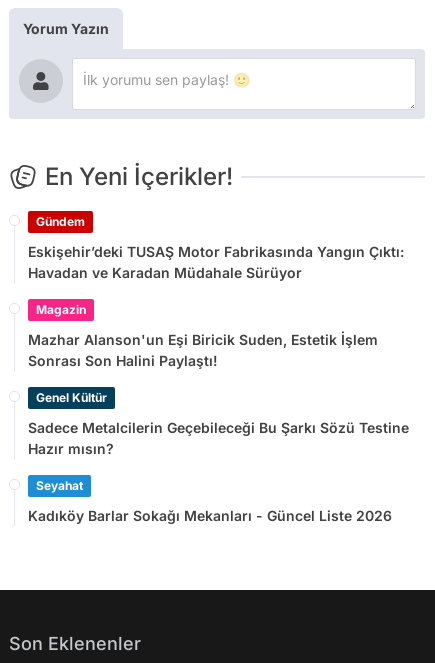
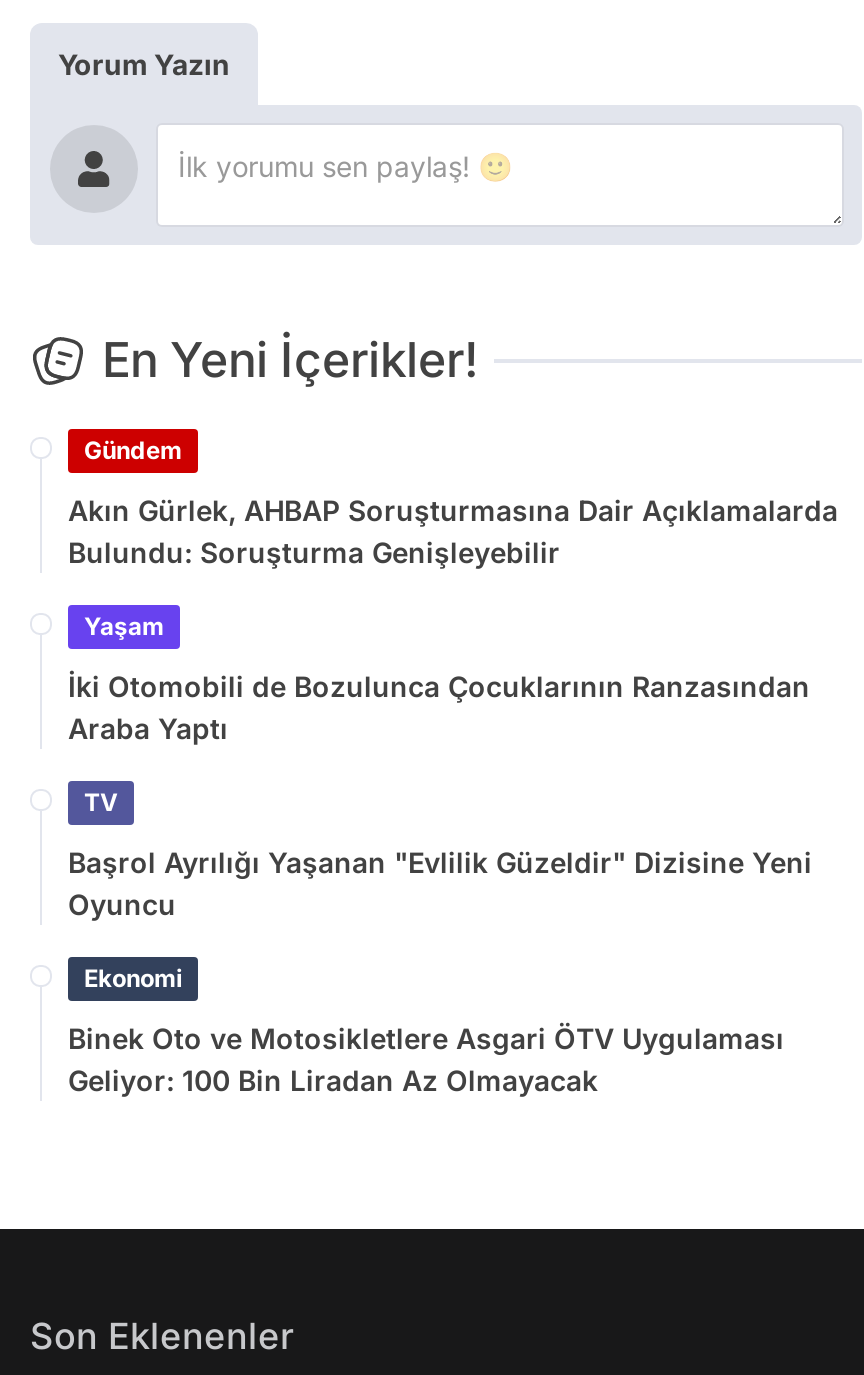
[28,243,404,281] Eskişehir’deki TUSAŞ Motor Fabrikasında Yangın Çıktı: | Havadan ve Karadan Müdahale Sürüyor -> [68,493,838,569] Akın Gürlek, AHBAP Soruşturmasına Dair Açıklamalarda | Bulundu: Soruşturma Genişleyebilir
[36,302,86,317] Magazin -> [84,611,164,641] Yaşam
[28,331,378,369] Mazhar Alanson'un Eşi Biricik Suden, Estetik İşlem | Sonrası Son Halini Paylaştı! -> [68,669,810,745] İki Otomobili de Bozulunca Çocuklarının Ranzasından | Araba Yaptı
[36,390,107,405] Genel Kültür -> [84,787,118,817] TV
[28,419,409,457] Sadece Metalcilerin Geçebileceği Bu Şarkı Sözü Testine | Hazır mısın? -> [68,845,812,921] Başrol Ayrılığı Yaşanan "Evlilik Güzeldir" Dizisine Yeni | Oyuncu
[36,478,83,493] Seyahat -> [84,963,182,993] Ekonomi
[28,507,392,524] Kadıköy Barlar Sokağı Mekanları - Güncel Liste 2026 -> [68,1021,784,1097] Binek Oto ve Motosikletlere Asgari ÖTV Uygulaması | Geliyor: 100 Bin Liradan Az Olmayacak

